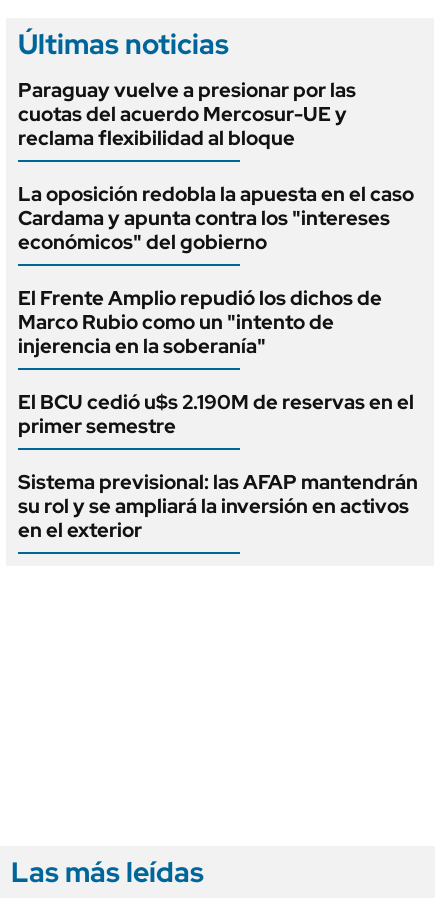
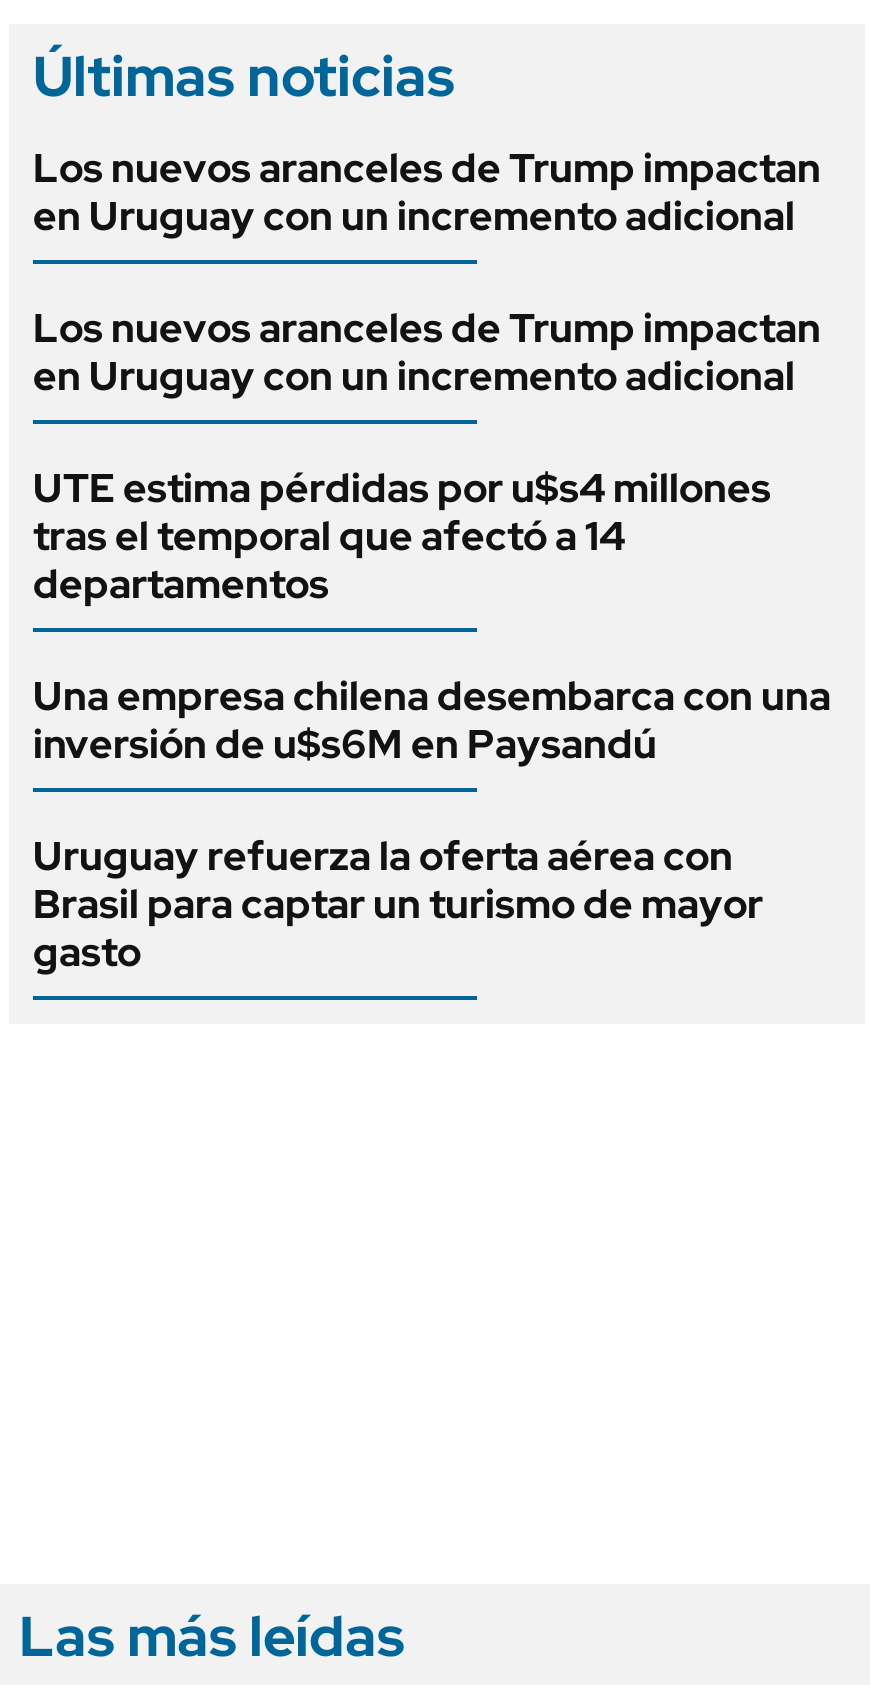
[18,77,356,151] Paraguay vuelve a presionar por las | cuotas del acuerdo Mercosur-UE y | reclama flexibilidad al bloque -> [33,141,821,241] Los nuevos aranceles de Trump impactan | en Uruguay con un incremento adicional
[18,181,414,255] La oposición redobla la apuesta en el caso | Cardama y apunta contra los "intereses | económicos" del gobierno -> [33,301,821,401] Los nuevos aranceles de Trump impactan | en Uruguay con un incremento adicional
[18,285,382,359] El Frente Amplio repudió los dichos de | Marco Rubio como un "intento de | injerencia en la soberanía" -> [33,461,771,609] UTE estima pérdidas por u$s4 millones | tras el temporal que afectó a 14 | departamentos
[18,389,414,439] El BCU cedió u$s 2.190M de reservas en el | primer semestre -> [33,669,831,769] Una empresa chilena desembarca con una | inversión de u$s6M en Paysandú
[18,469,418,543] Sistema previsional: las AFAP mantendrán | su rol y se ampliará la inversión en activos | en el exterior -> [33,829,763,977] Uruguay refuerza la oferta aérea con | Brasil para captar un turismo de mayor | gasto

